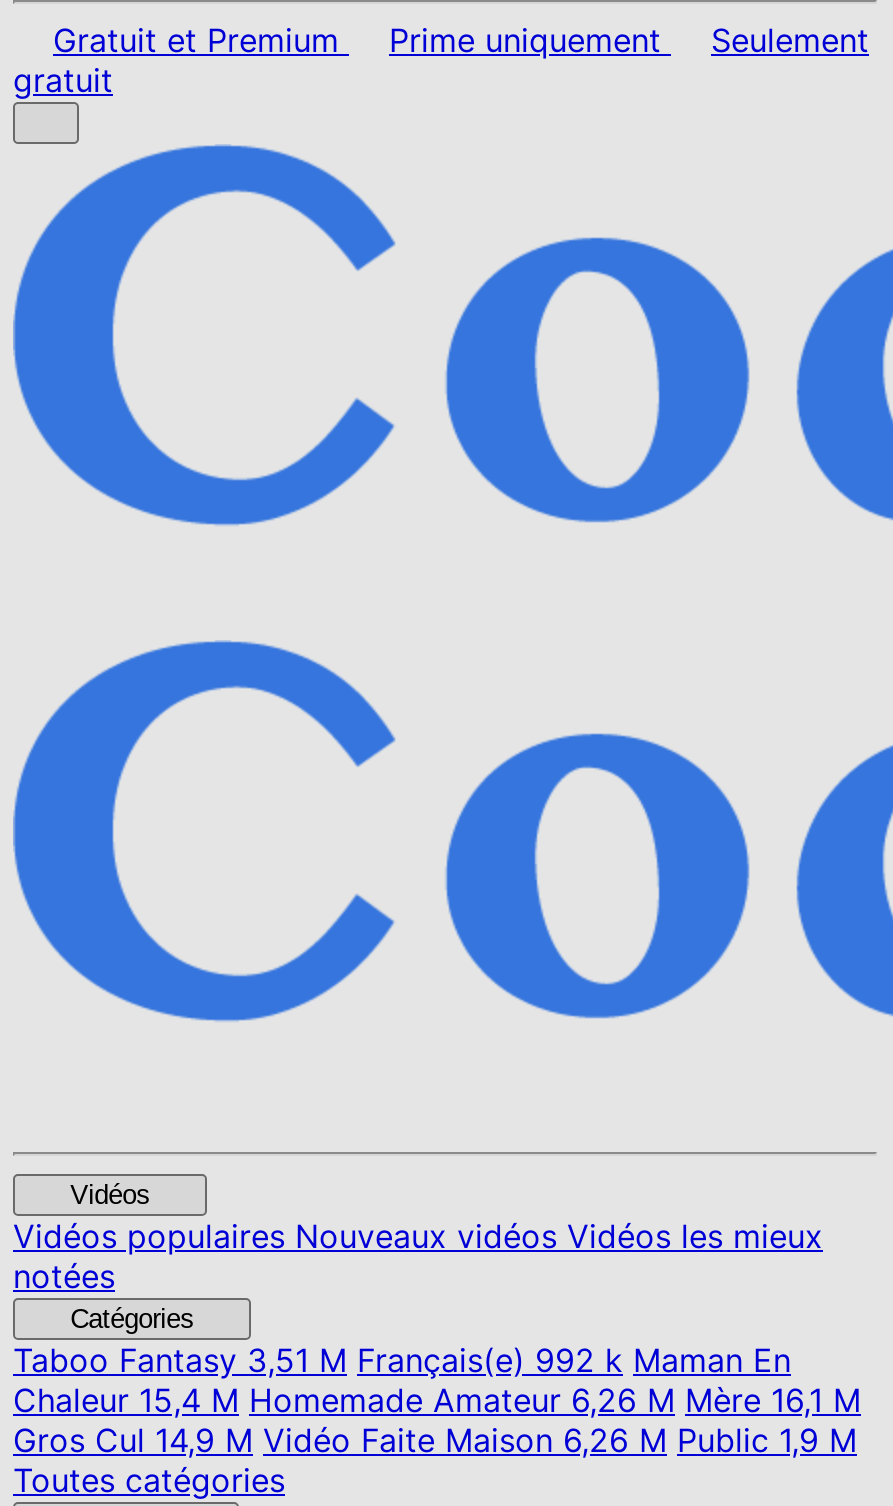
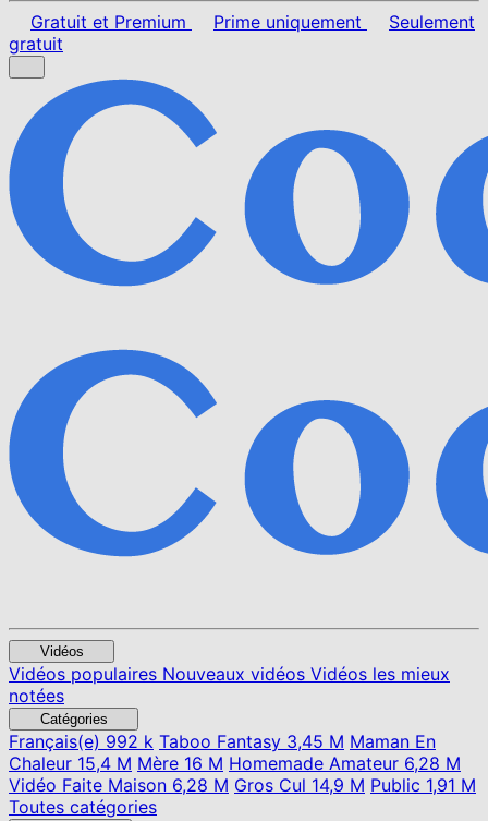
[13,1340,791,1380] Taboo Fantasy3,51 M Français(e) 992 k Maman En -> [9,731,436,752] Français(e)992 k Taboo Fantasy 3,45 M Maman En
[13,1380,861,1420] Chaleur 15,4 M Homemade Amateur 6,26 M Mère 16,1 M -> [9,752,461,774] Chaleur 15,4 M Mère 16 M Homemade Amateur 6,28 M
[13,1420,857,1460] Gros Cul 14,9 M Vidéo Faite Maison 6,26 M Public 1,9 M -> [9,774,476,796] Vidéo Faite Maison 6,28 M Gros Cul 14,9 M Public 1,91 M

